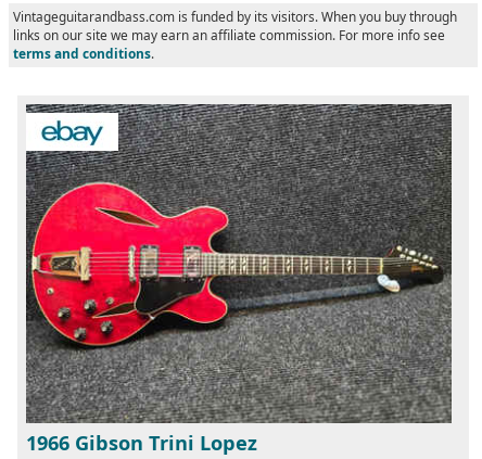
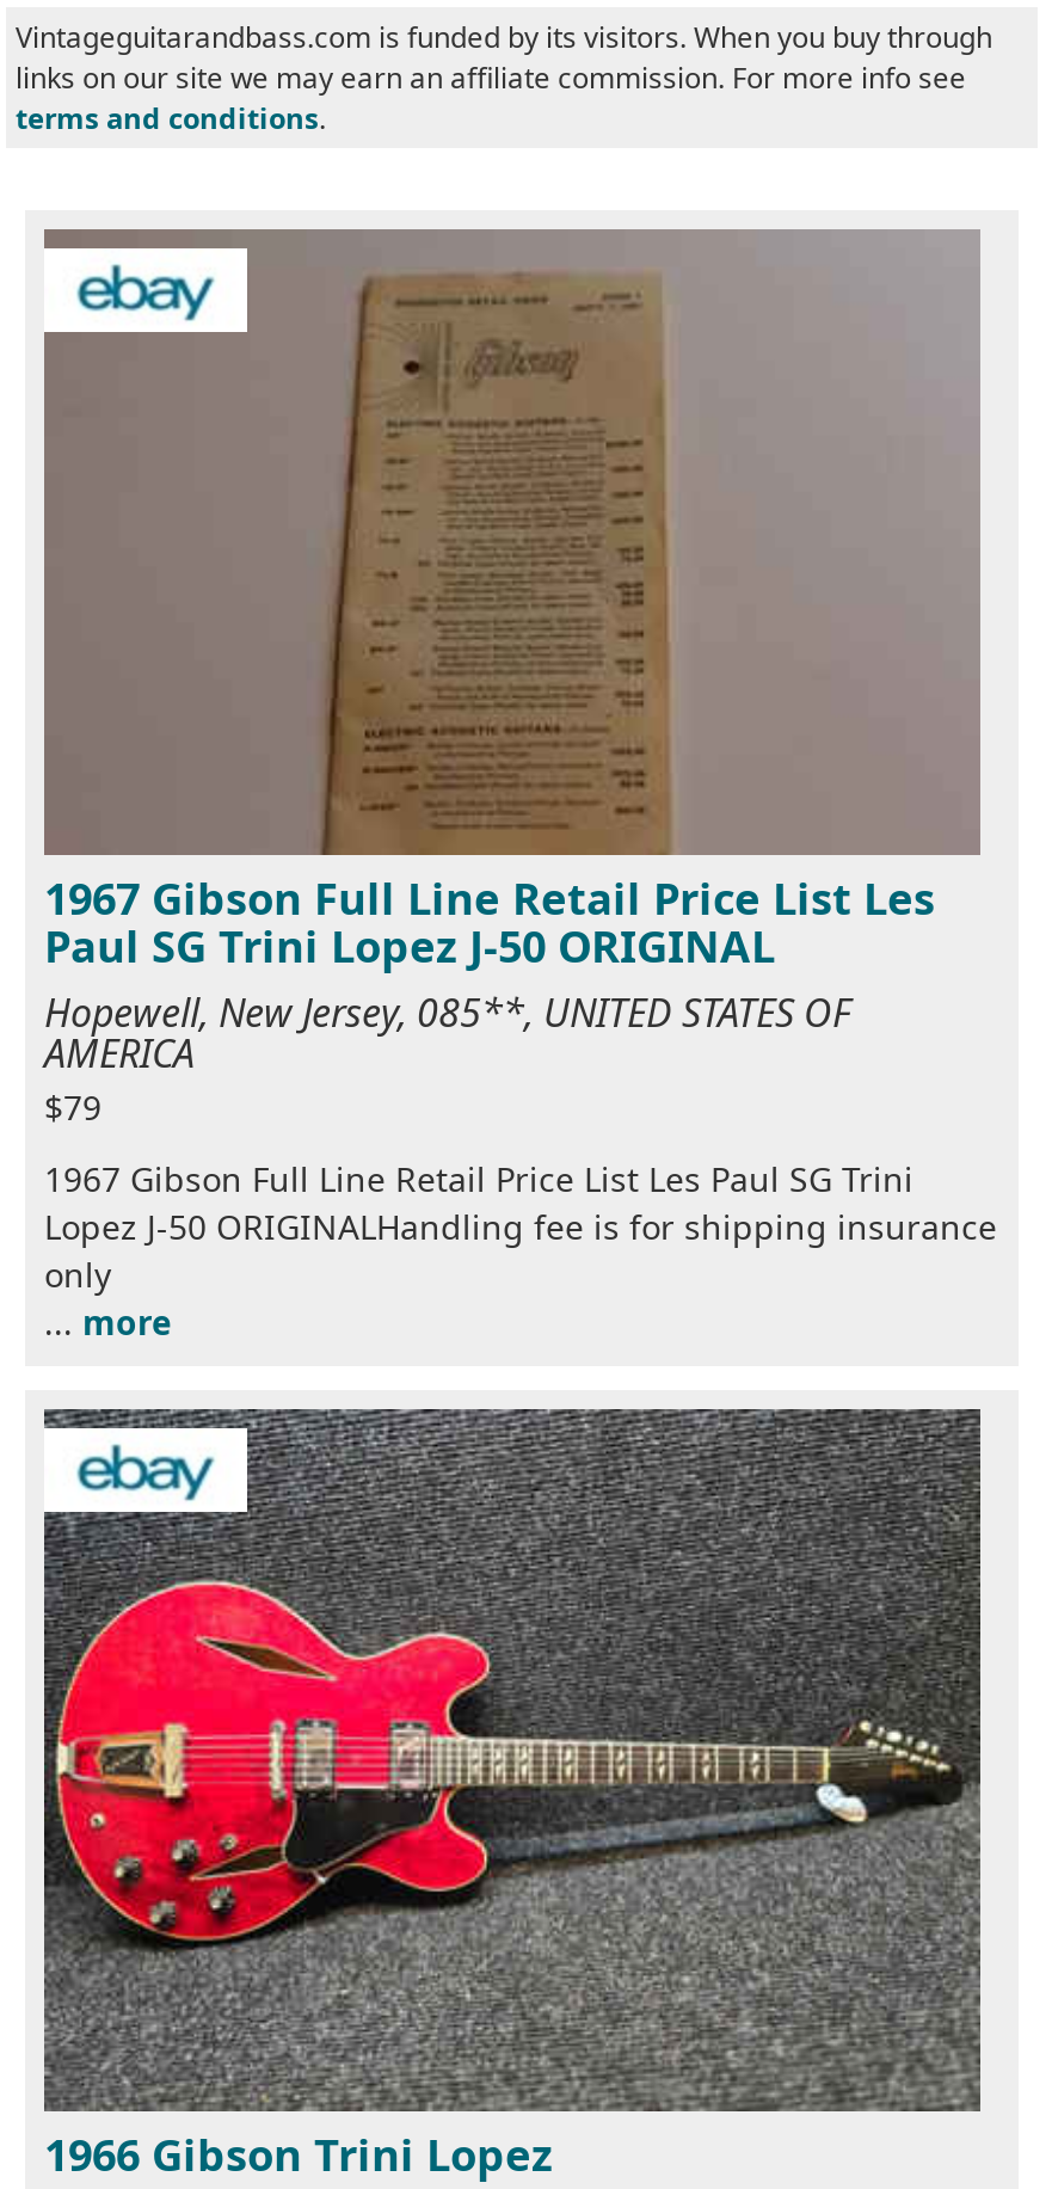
none -> [44,229,997,1343] [image] | 1967 Gibson Full Line Retail Price List Les | Paul SG Trini Lopez J-50 ORIGINAL | Hopewell, New Jersey, 085**, UNITED STATES OF | AMERICA | $79 | 1967 Gibson Full Line Retail Price List Les Paul SG Trini | Lopez J-50 ORIGINALHandling fee is for shipping insurance | only | ... more

